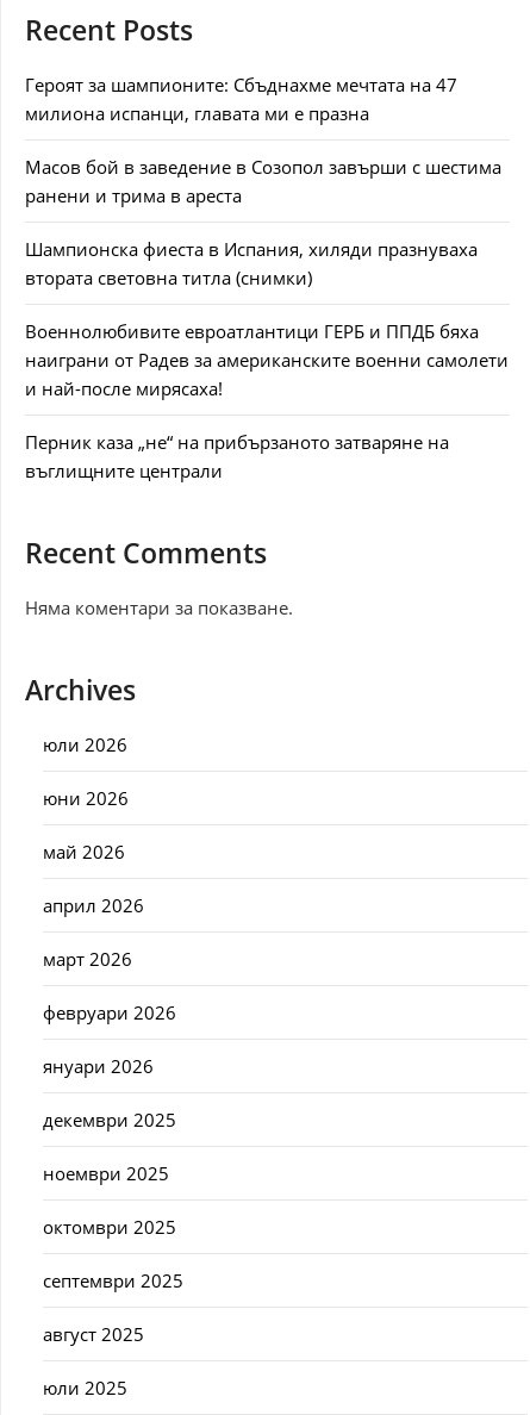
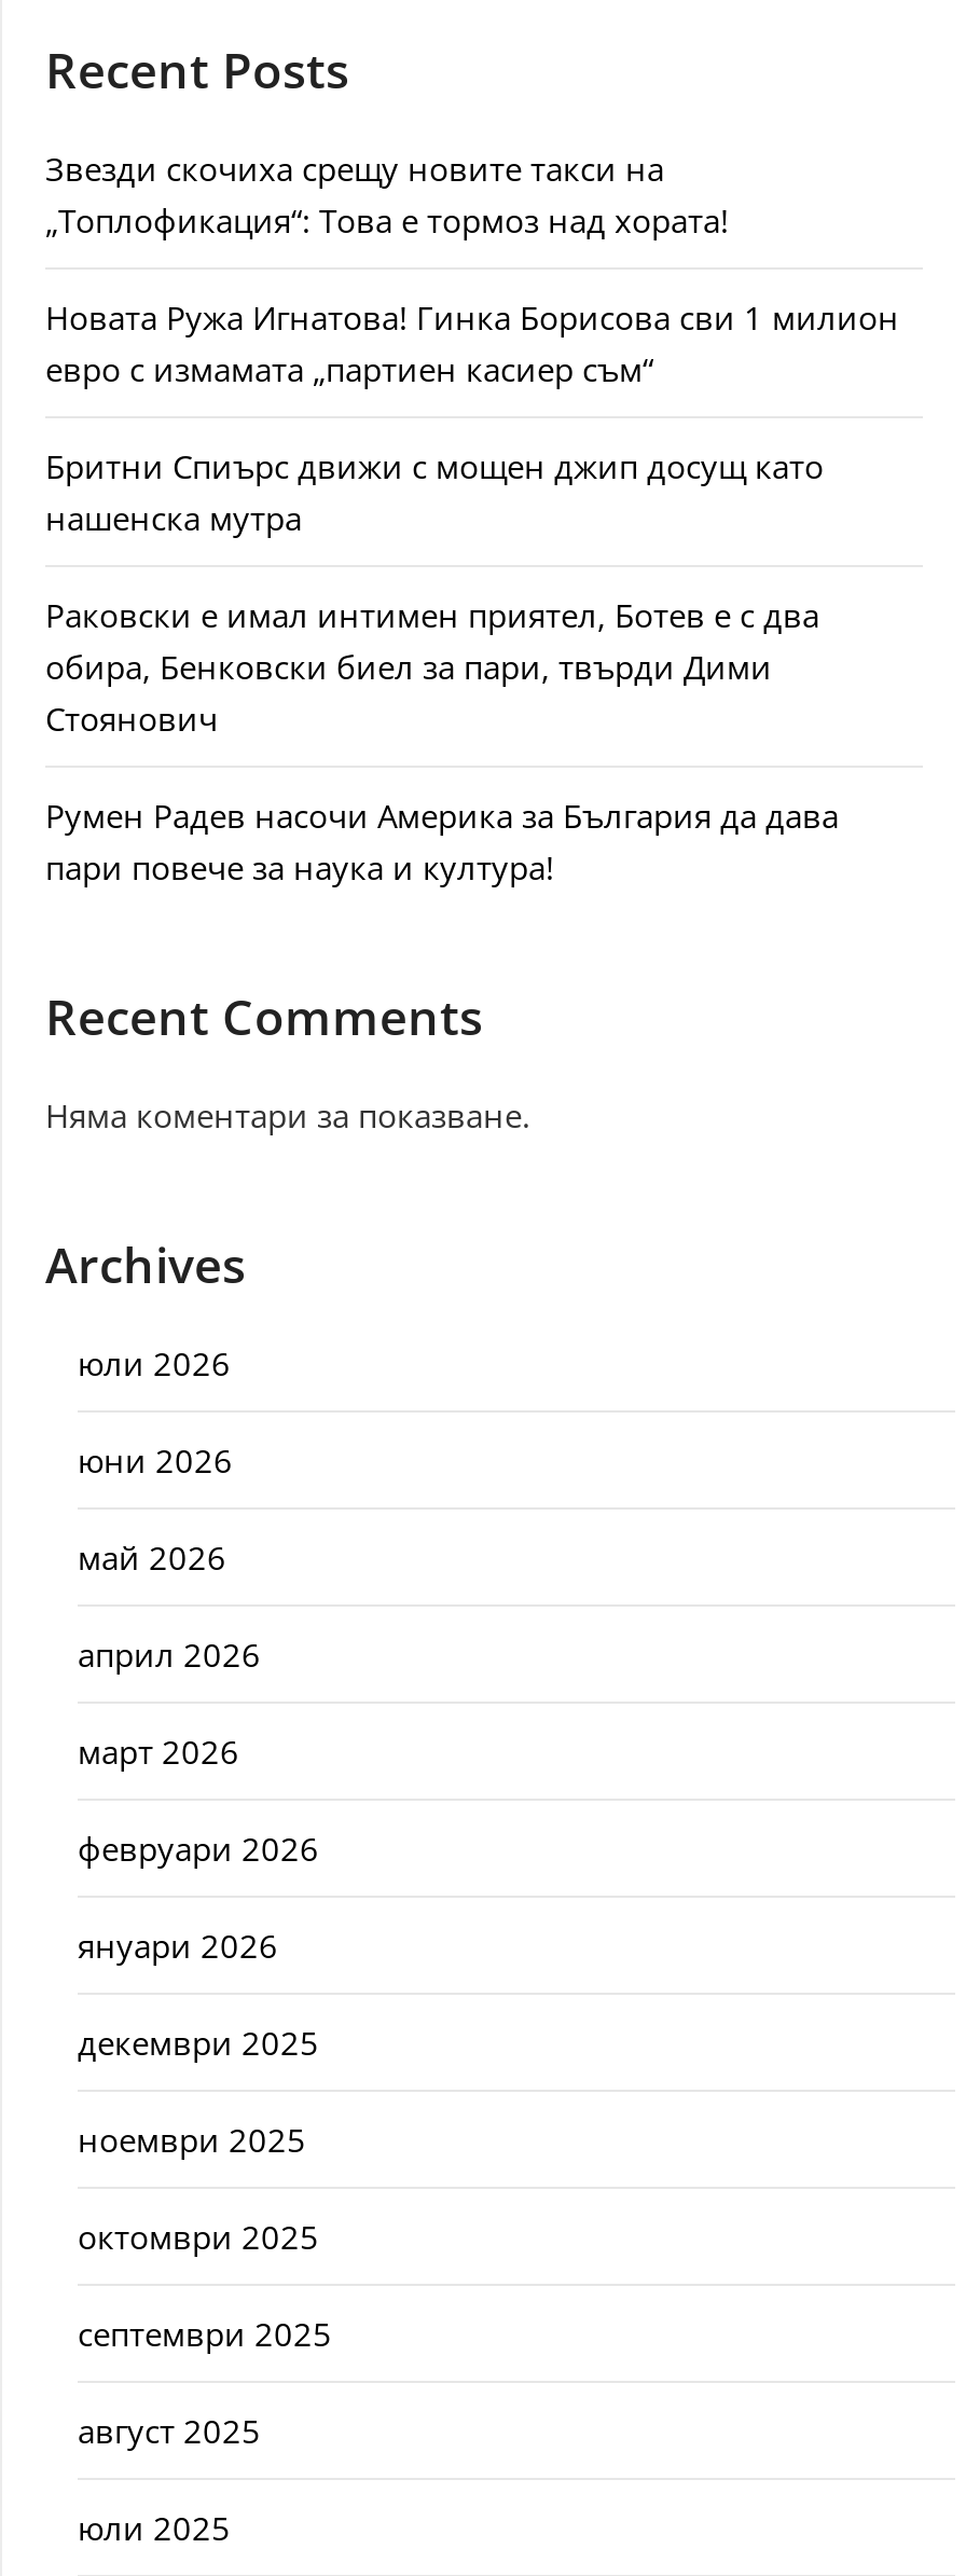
[25,73,457,125] Героят за шампионите: Сбъднахме мечтата на 47 | милиона испанци, главата ми е празна -> [45,146,729,241] Звезди скочиха срещу новите такси на | „Топлофикация“: Това е тормоз над хората!
[25,155,501,207] Масов бой в заведение в Созопол завърши с шестима | ранени и трима в ареста -> [45,295,899,389] Новата Ружа Игнатова! Гинка Борисова сви 1 милион | евро с измамата „партиен касиер съм“
[25,237,478,290] Шампионска фиеста в Испания, хиляди празнуваха | втората световна титла (снимки) -> [45,443,824,538] Бритни Спиърс движи с мощен джип досущ като | нашенска мутра
[25,319,509,400] Военнолюбивите евроатлантици ГЕРБ и ППДБ бяха | наиграни от Радев за американските военни самолети | и най-после мирясаха! -> [45,592,819,739] Раковски е имал интимен приятел, Ботев е с два | обира, Бенковски биел за пари, твърди Дими | Стоянович
[25,430,449,483] Перник каза „не“ на прибързаното затваряне на | въглищните централи -> [45,793,839,888] Румен Радев насочи Америка за България да дава | пари повече за наука и култура!

